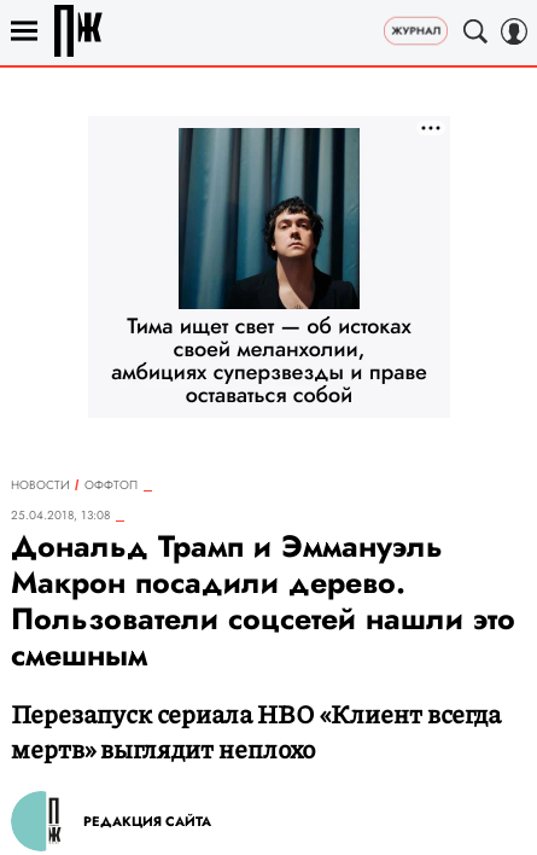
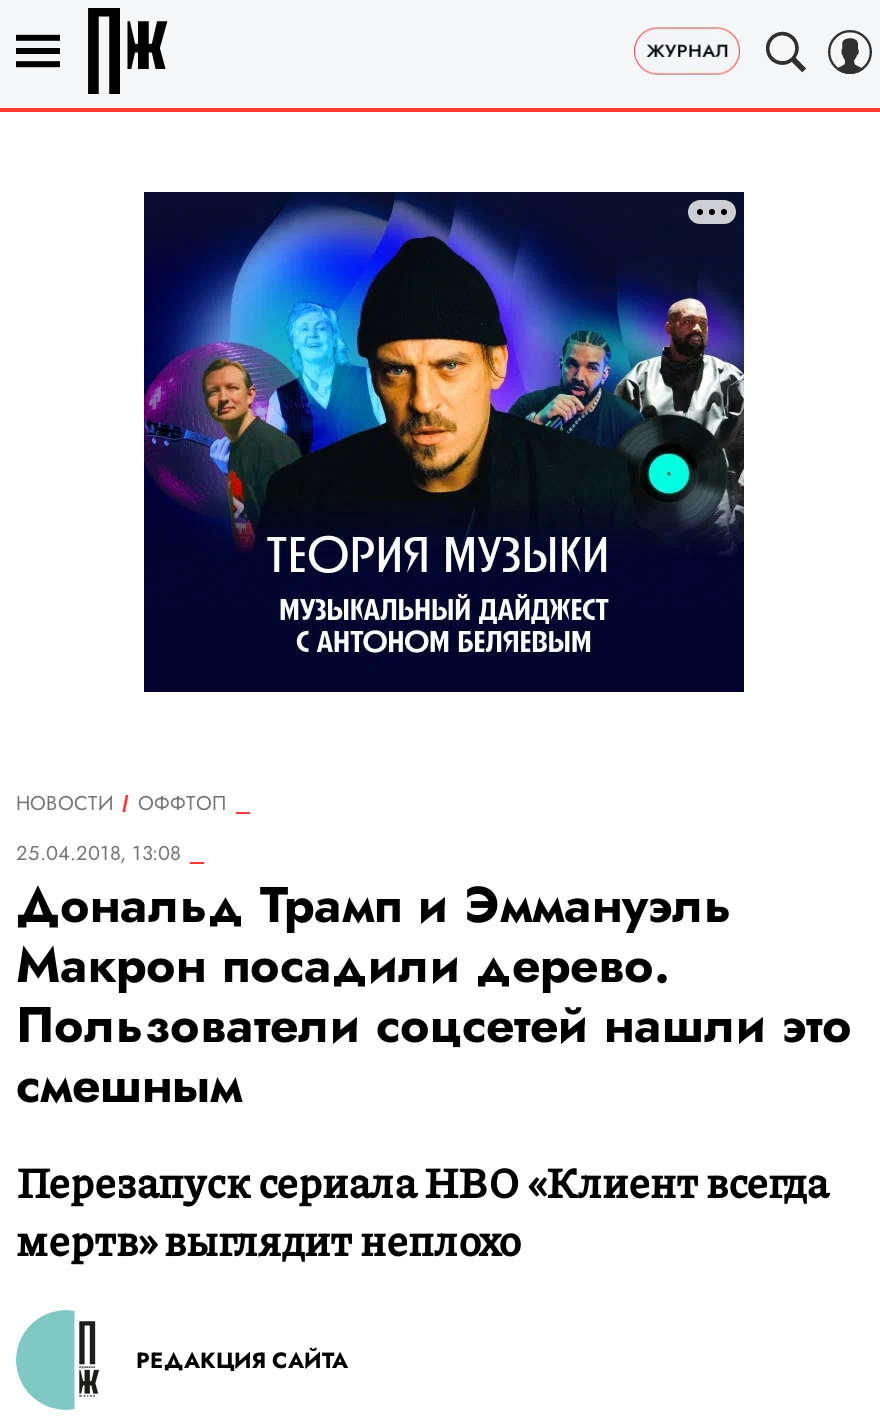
[88,116,450,418] [image] -> [142,190,746,694] [image]

